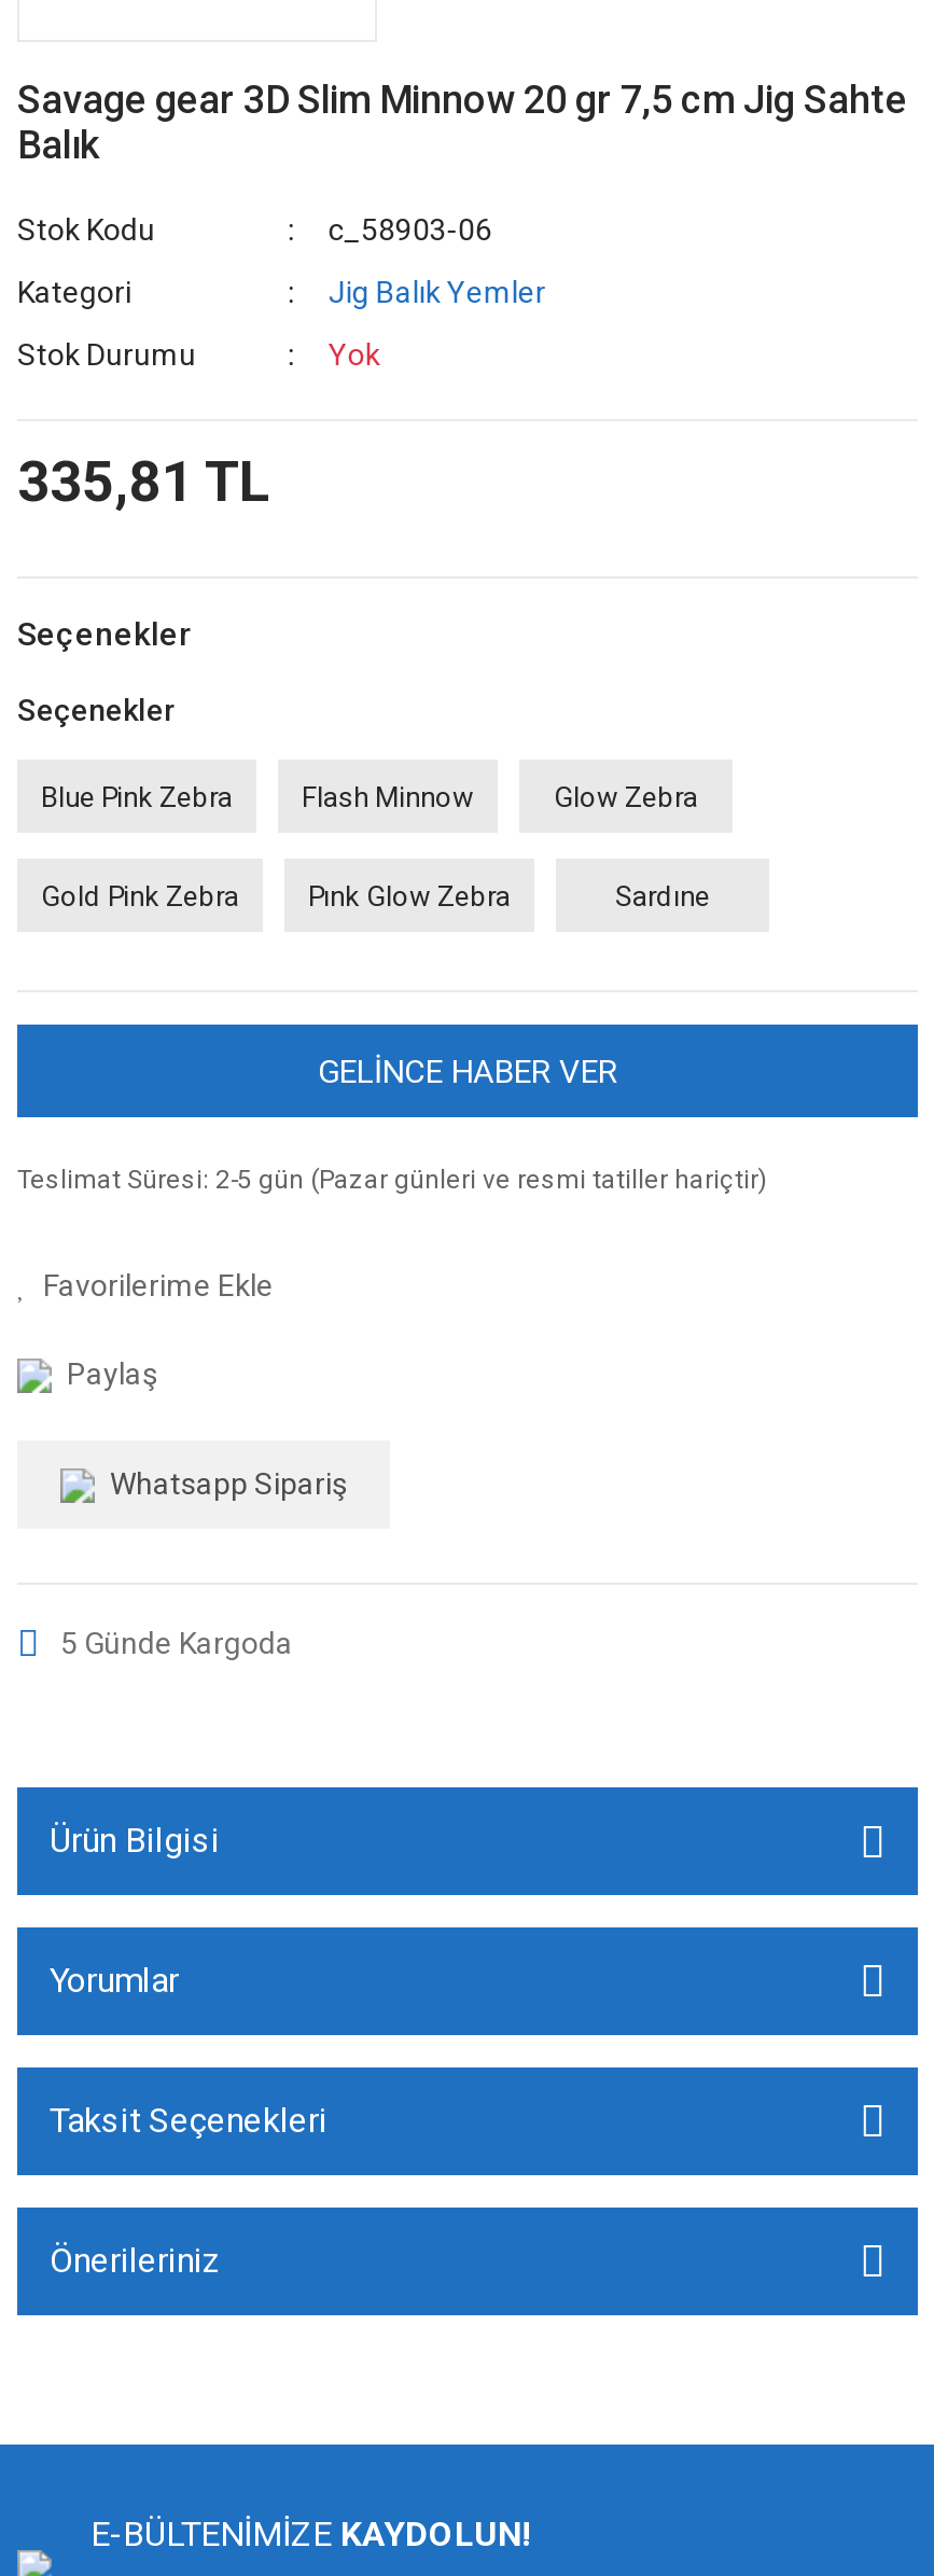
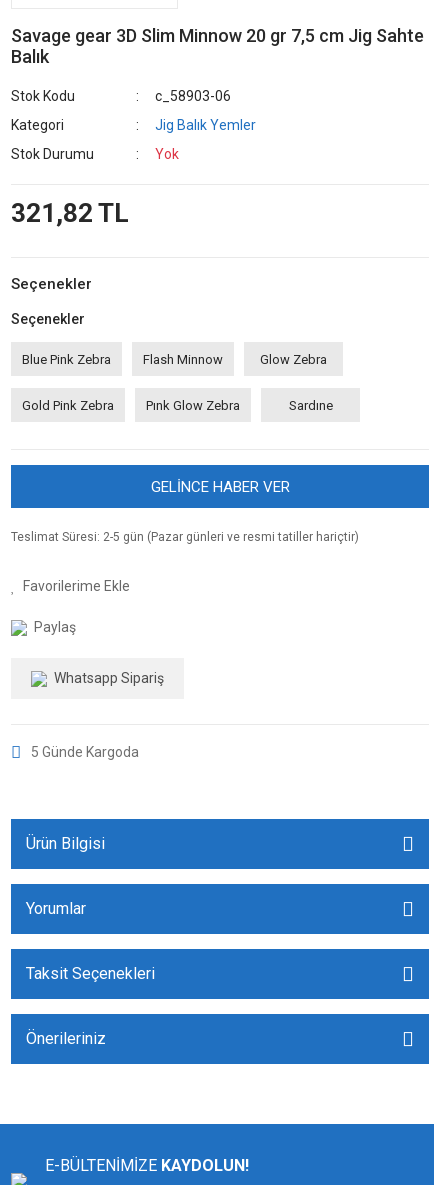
[17,449,271,514] 335,81 TL -> [11,198,129,228] 321,82 TL

